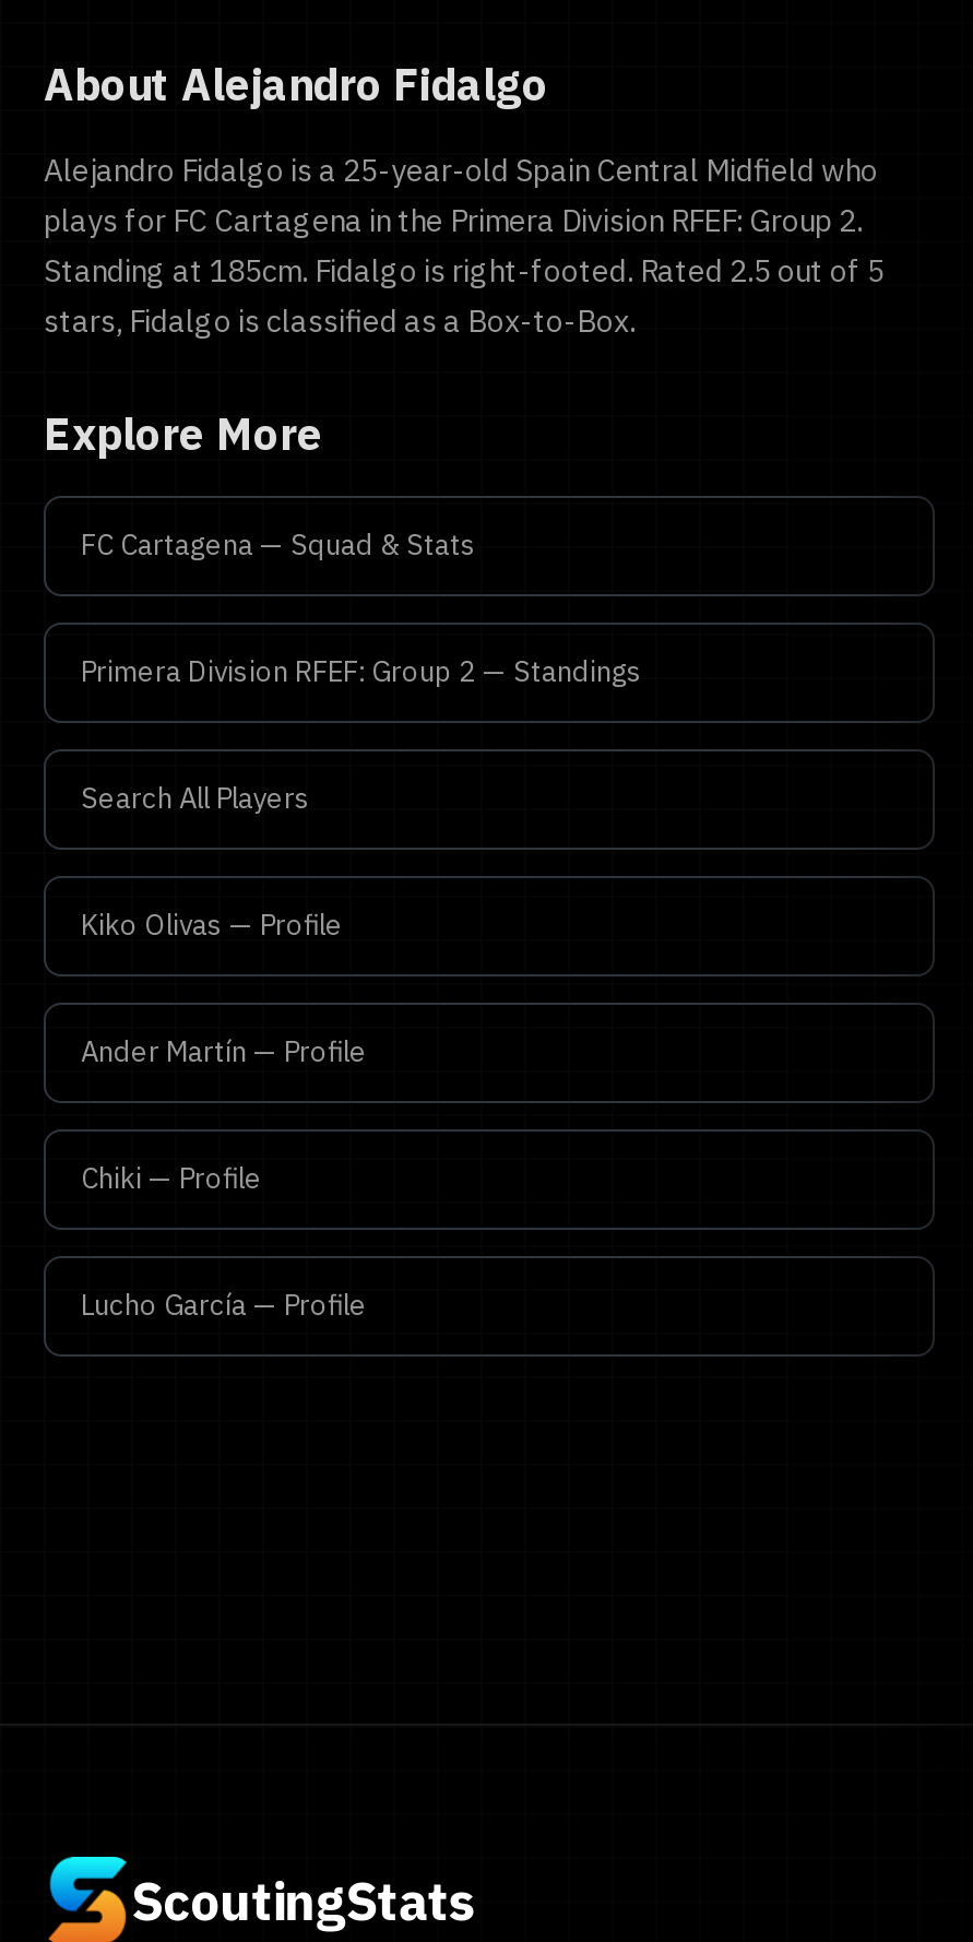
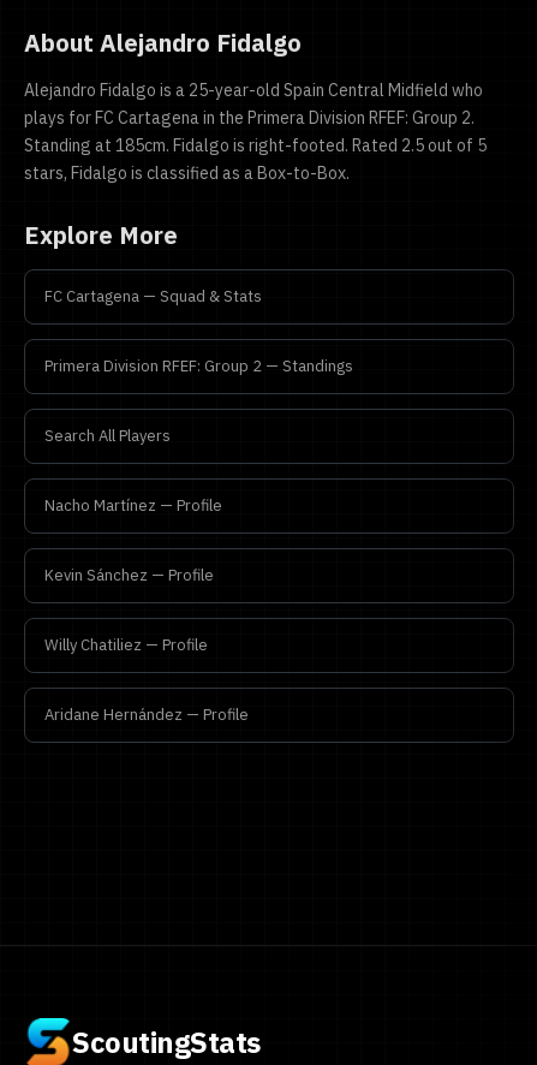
[81,907,343,944] Kiko Olivas — Profile -> [44,495,222,516] Nacho Martínez — Profile
[81,1033,367,1070] Ander Martín — Profile -> [44,565,214,585] Kevin Sánchez — Profile
[81,1160,262,1197] Chiki — Profile -> [44,635,208,655] Willy Chatiliez — Profile
[81,1287,367,1324] Lucho García — Profile -> [44,704,249,725] Aridane Hernández — Profile

